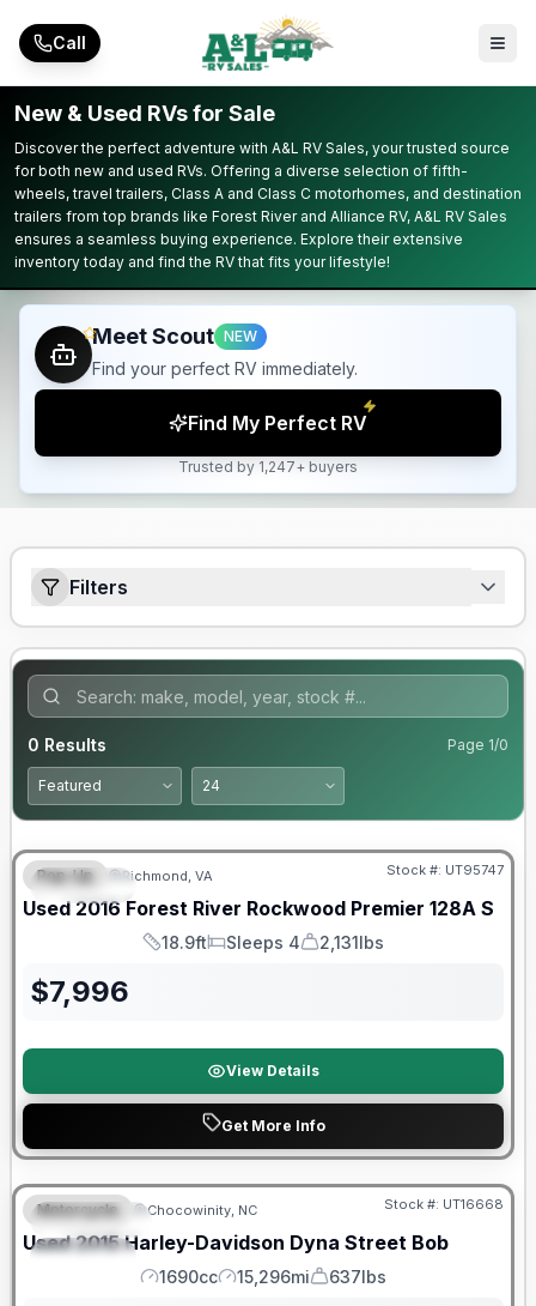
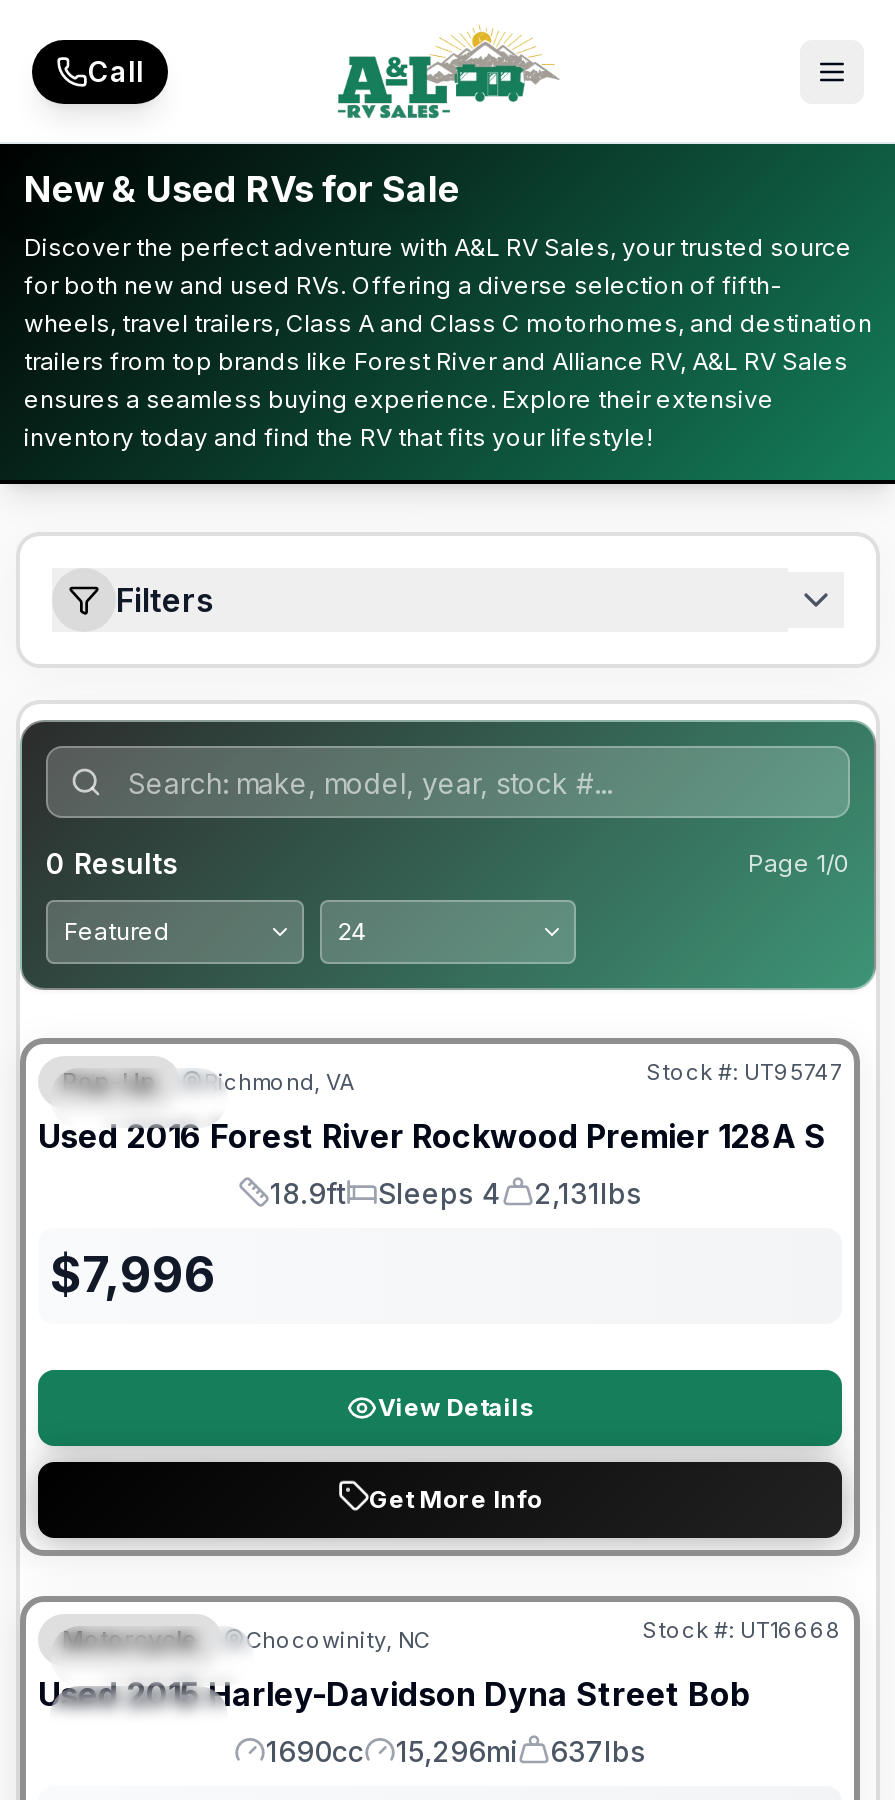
[4,290,524,519] [image] | Meet Scout NEW | Find your perfect RV immediately. | Find My Perfect RV | Trusted by 1,247+ buyers -> none

